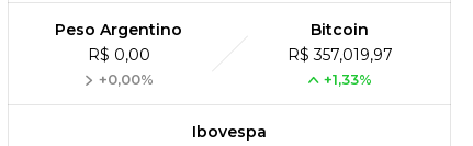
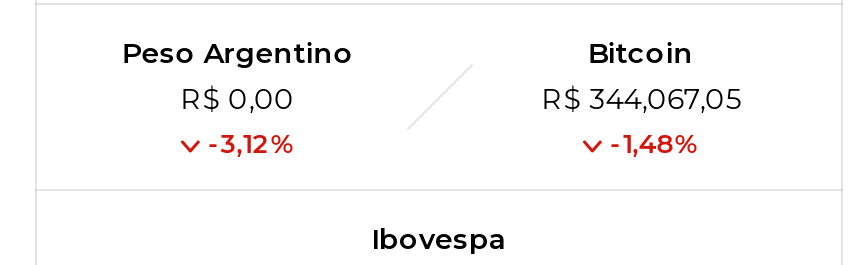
[287,45,393,65] R$ 357,019,97 -> [542,81,740,117] R$ 344,067,05
[99,70,154,88] +0,00% -> [208,127,294,159] -3,12%
[324,70,372,88] +1,33% -> [611,127,699,159] -1,48%

